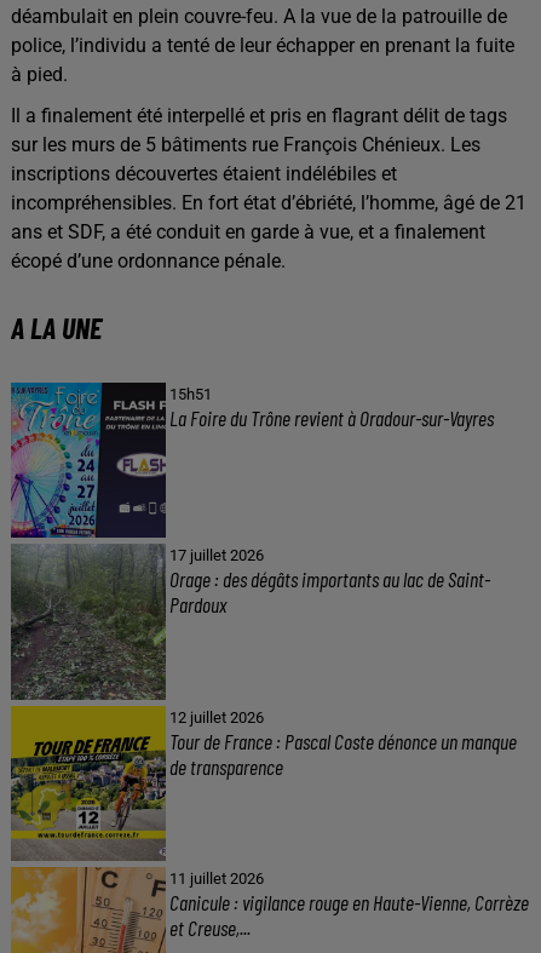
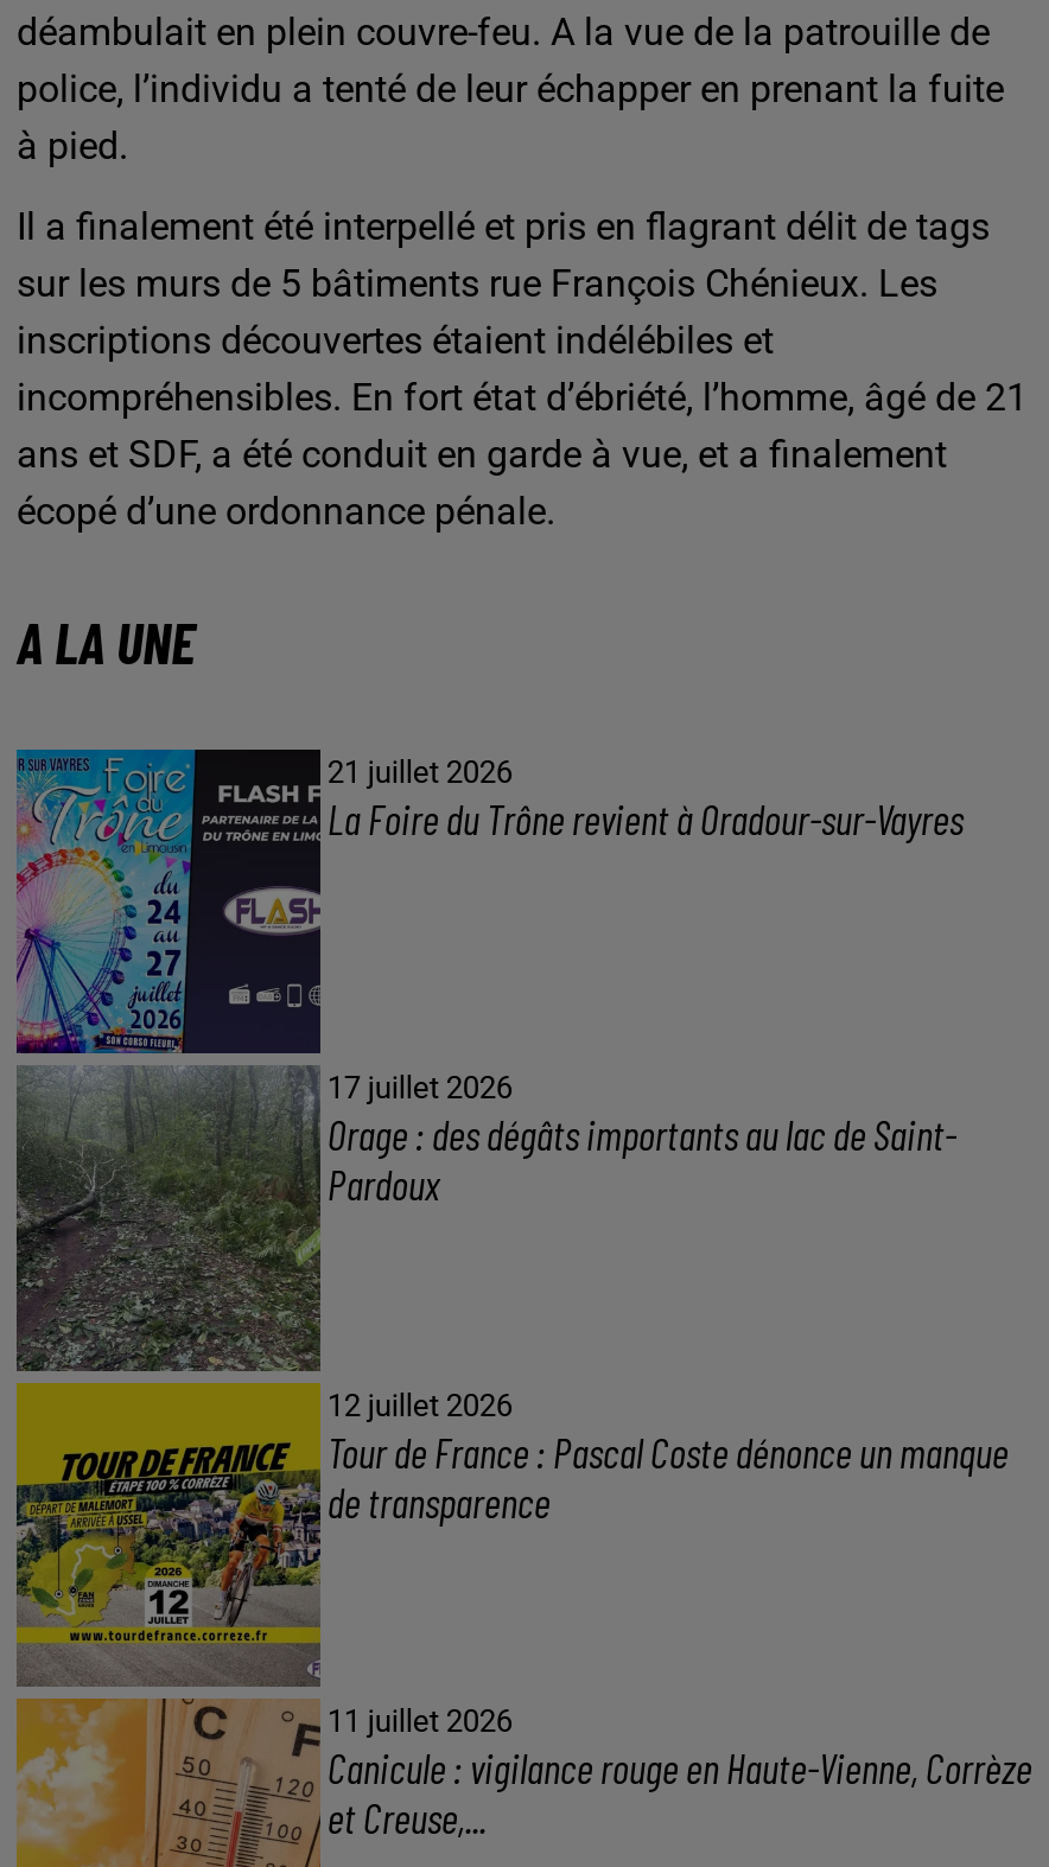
[169,385,212,403] 15h51 -> [327,754,512,790] 21 juillet 2026

